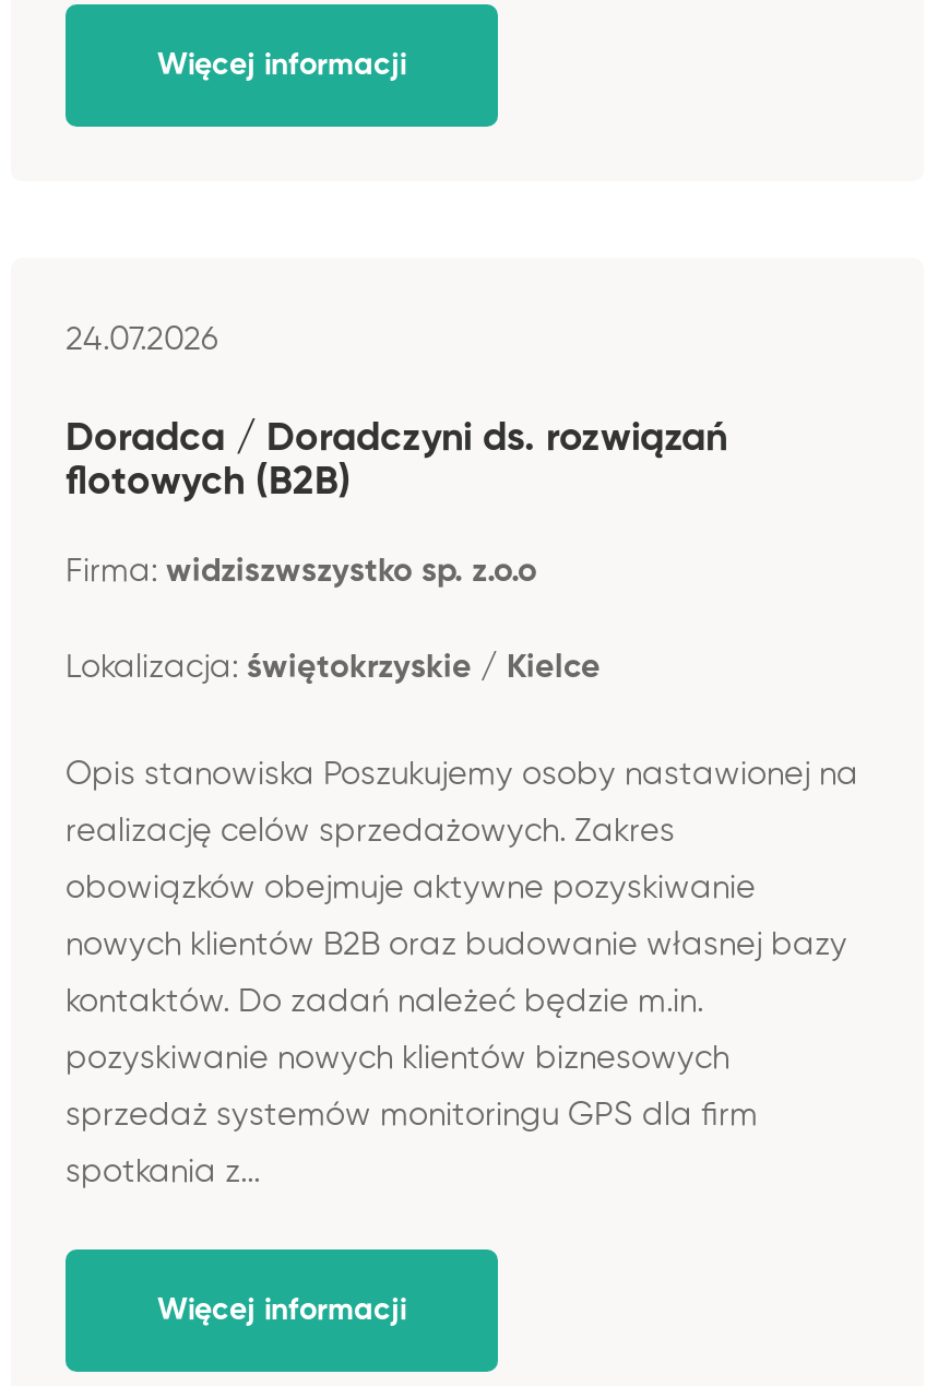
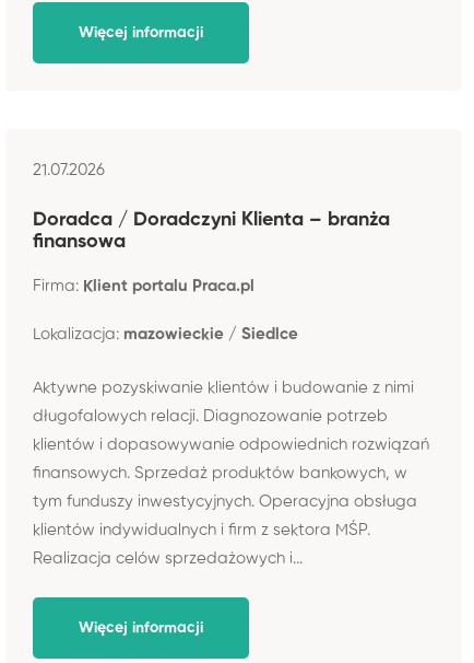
[66,322,858,1187] 24.07.2026 | Doradca / Doradczyni ds. rozwiązań | flotowych (B2B) | Firma: widziszwszystko sp. z.o.o | Lokalizacja: świętokrzyskie / Kielce | Opis stanowiska Poszukujemy osoby nastawionej na | realizację celów sprzedażowych. Zakres | obowiązków obejmuje aktywne pozyskiwanie | nowych klientów B2B oraz budowanie własnej bazy | kontaktów. Do zadań należeć będzie m.in. | pozyskiwanie nowych klientów biznesowych | sprzedaż systemów monitoringu GPS dla firm | spotkania z... -> [33,161,429,566] 21.07.2026 | Doradca / Doradczyni Klienta – branża | finansowa | Firma: Klient portalu Praca.pl | Lokalizacja: mazowieckie / Siedlce | Aktywne pozyskiwanie klientów i budowanie z nimi | długofalowych relacji. Diagnozowanie potrzeb | klientów i dopasowywanie odpowiednich rozwiązań | finansowych. Sprzedaż produktów bankowych, w | tym funduszy inwestycyjnych. Operacyjna obsługa | klientów indywidualnych i firm z sektora MŚP. | Realizacja celów sprzedażowych i...

